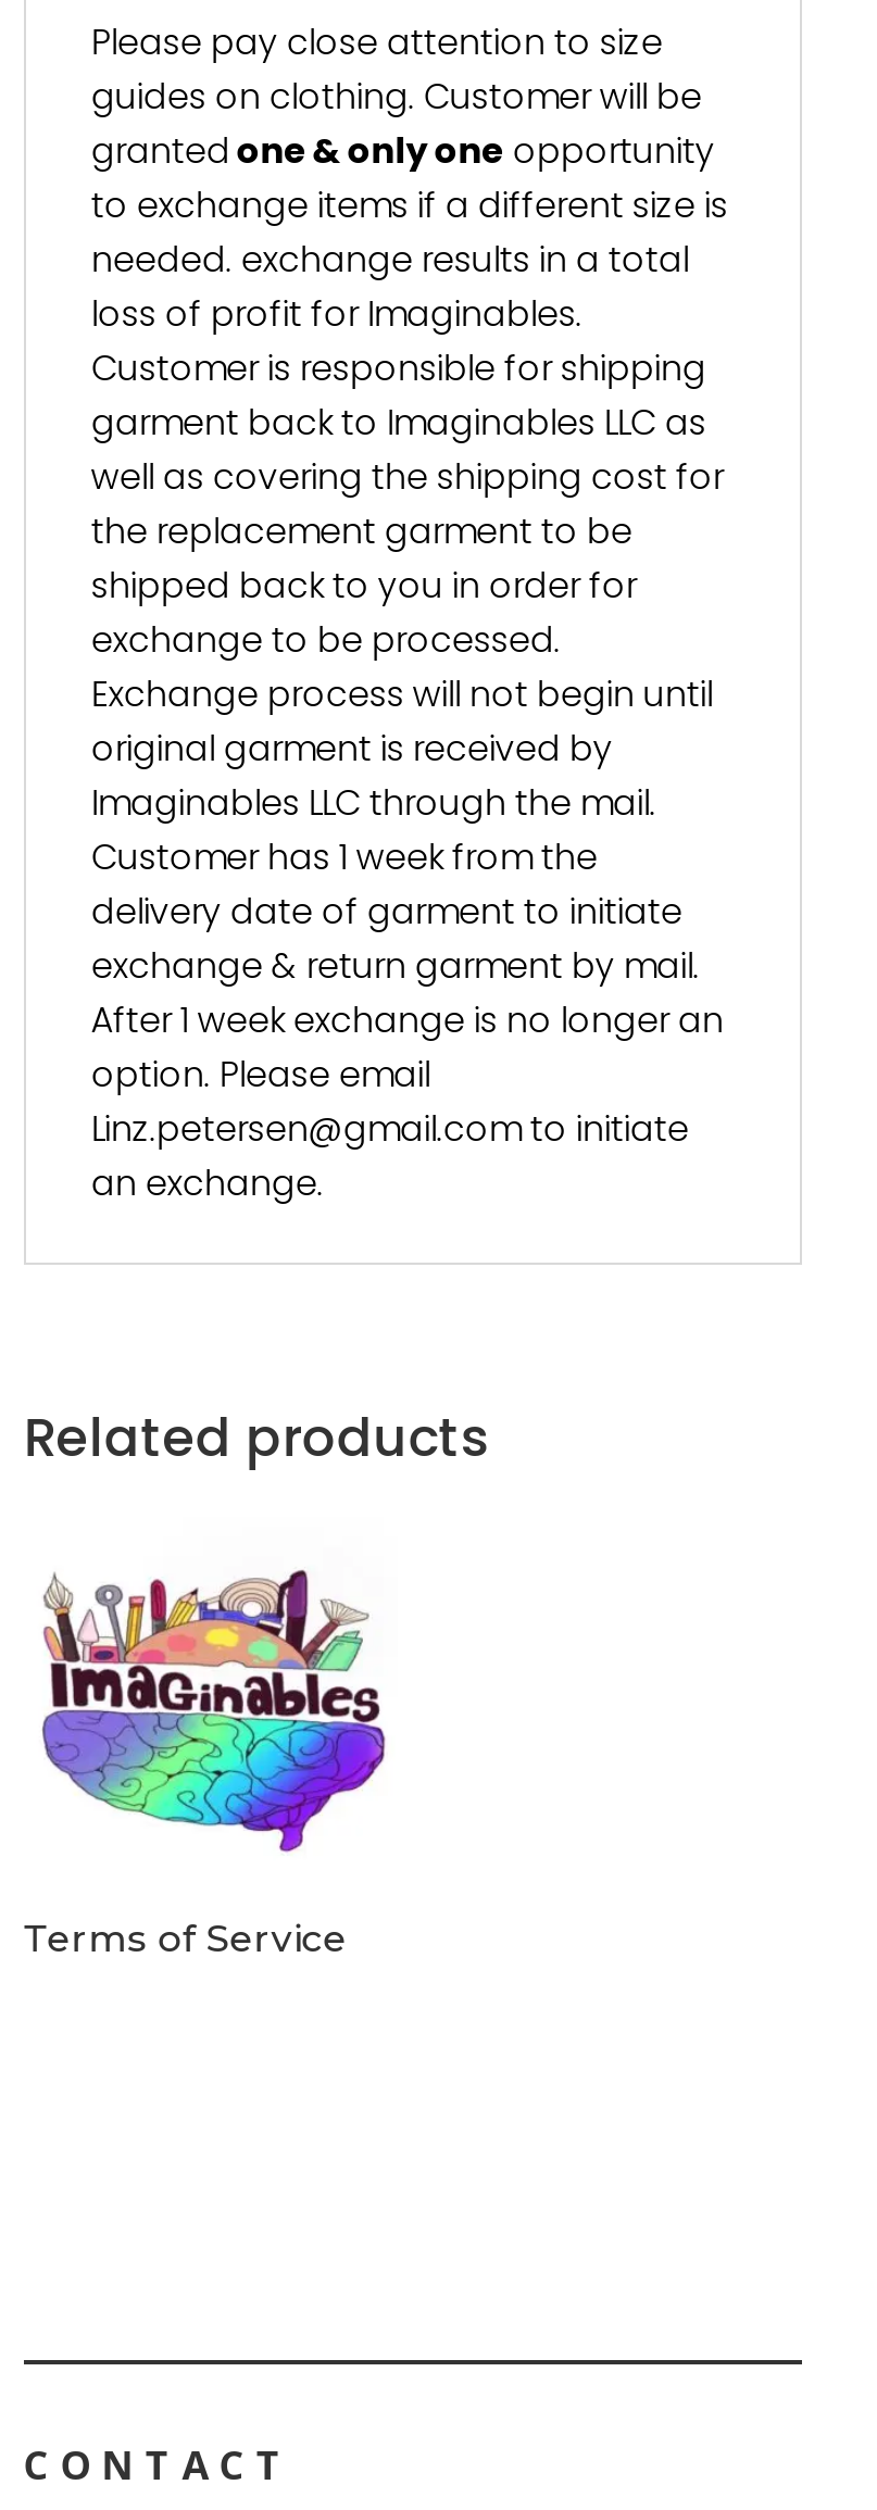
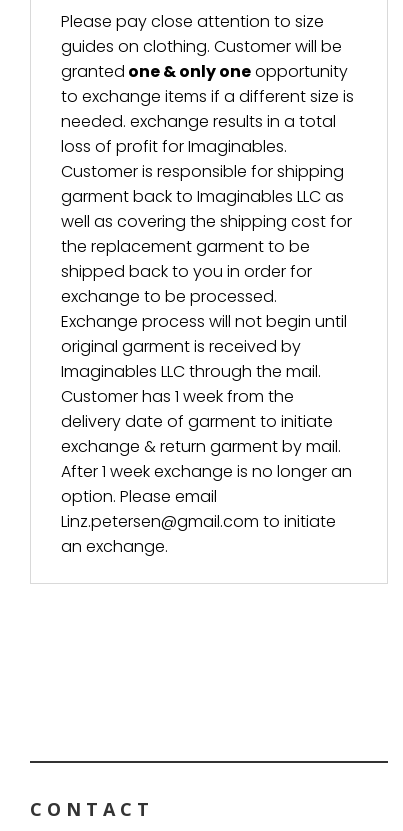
[23,1402,489,1474] Related products -> none
[23,1567,387,1960] [image] | Terms of Service -> none

